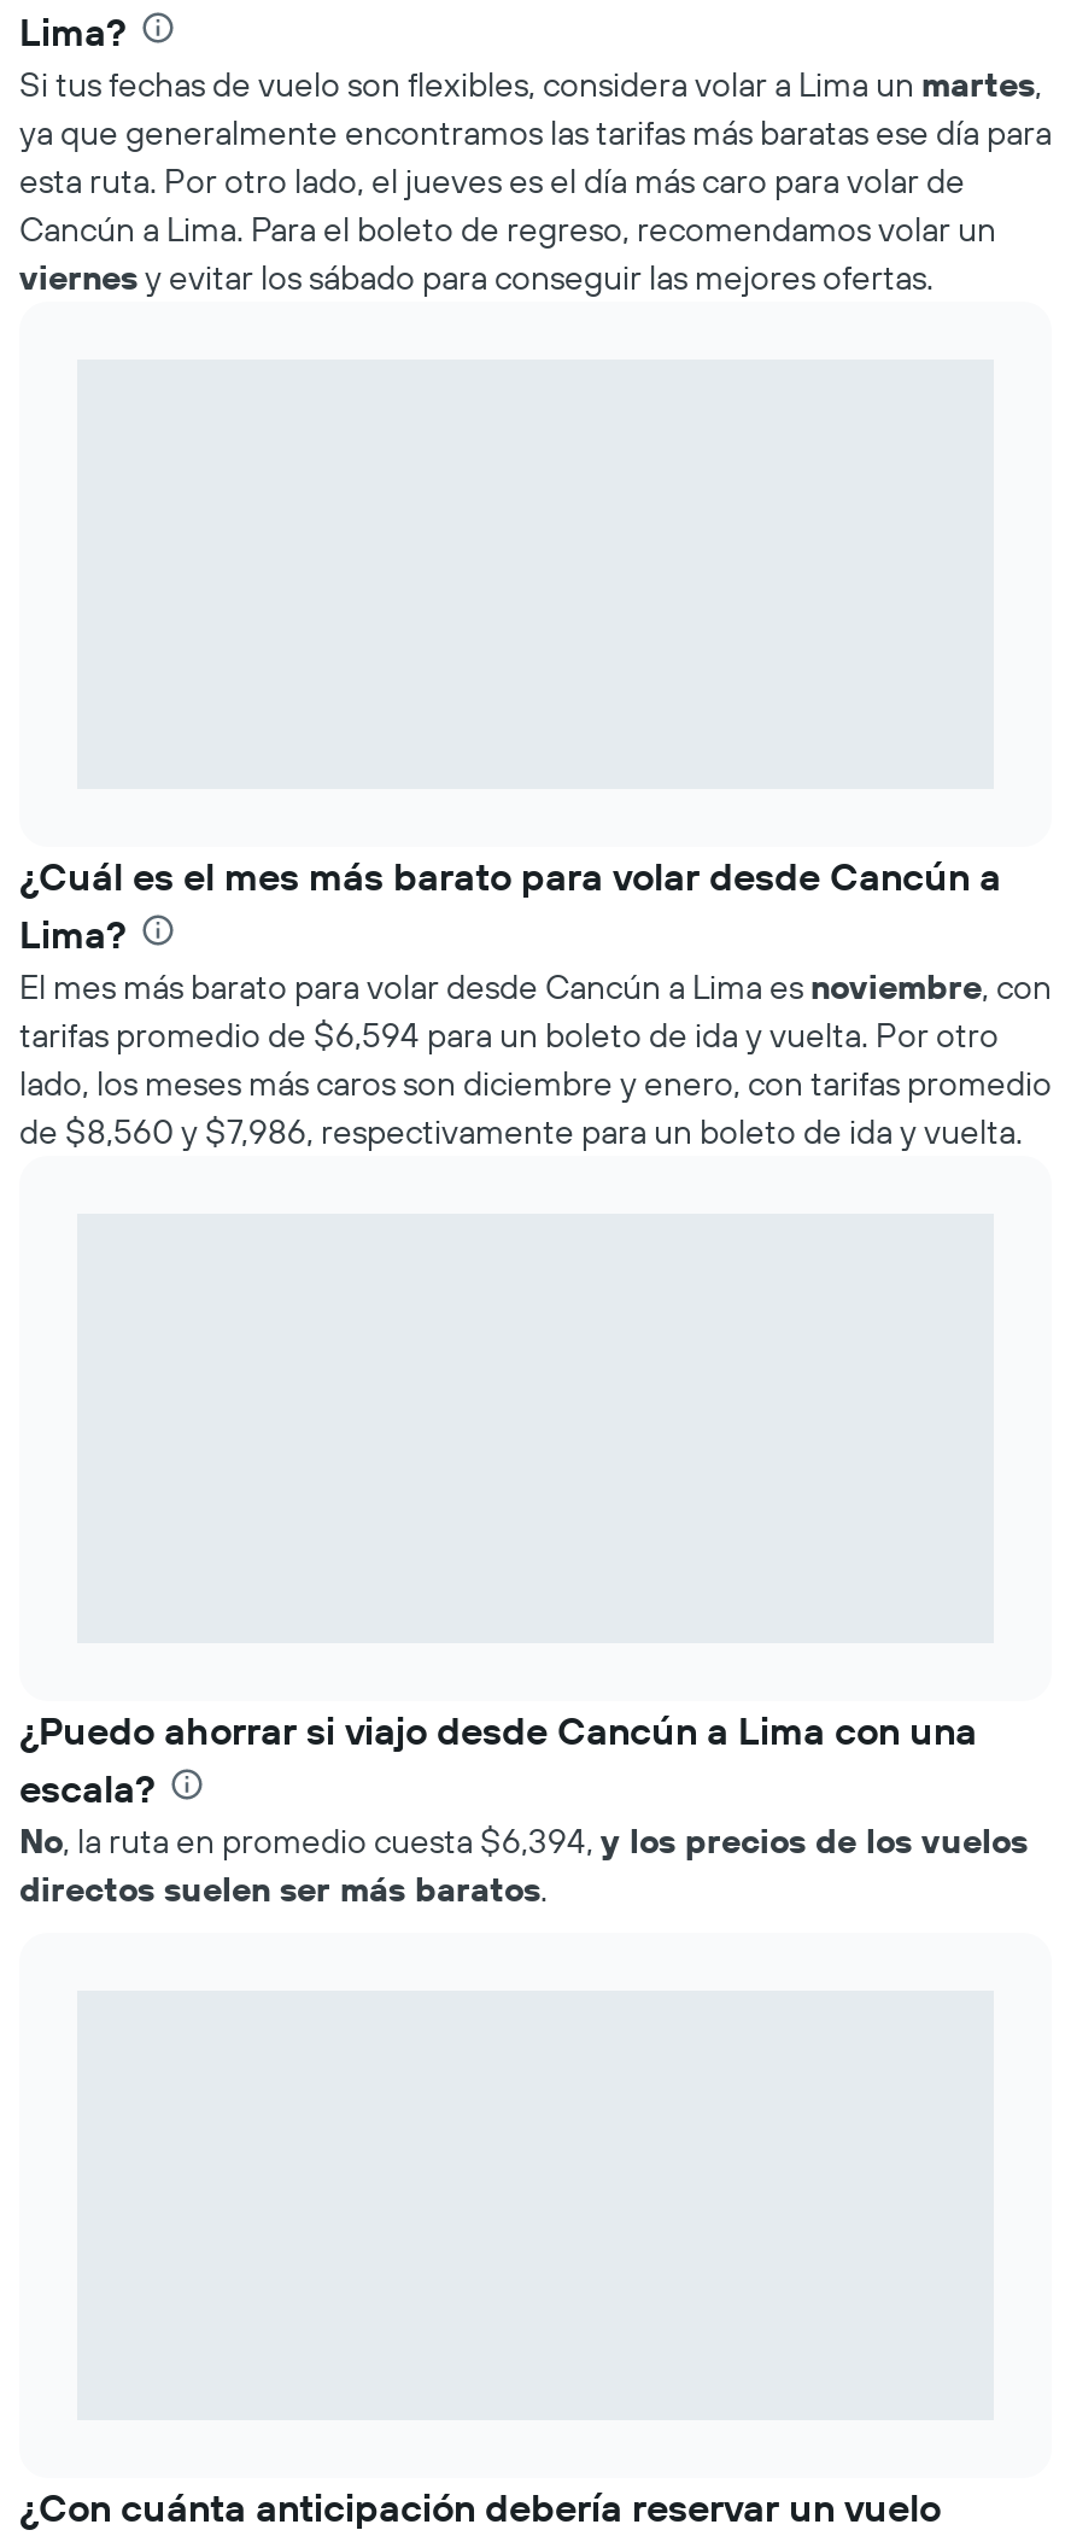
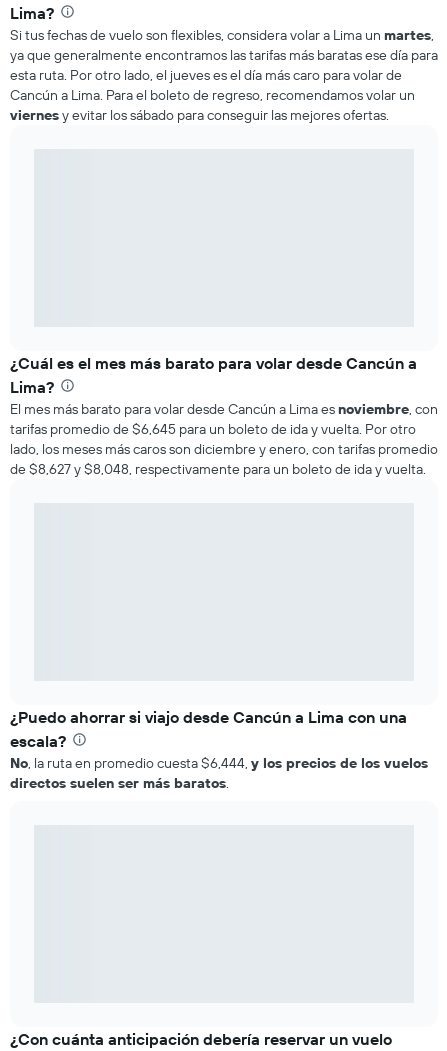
[19,1013,999,1057] tarifas promedio de $6,594 para un boleto de ida y vuelta. Por otro -> [10,420,416,438] tarifas promedio de $6,645 para un boleto de ida y vuelta. Por otro
[19,1110,1023,1153] de $8,560 y $7,986, respectivamente para un boleto de ida y vuelta. -> [10,460,426,478] de $8,627 y $8,048, respectivamente para un boleto de ida y vuelta.
[19,1819,1028,1863] No, la ruta en promedio cuesta $6,394, y los precios de los vuelos -> [10,754,428,772] No, la ruta en promedio cuesta $6,444, y los precios de los vuelos

